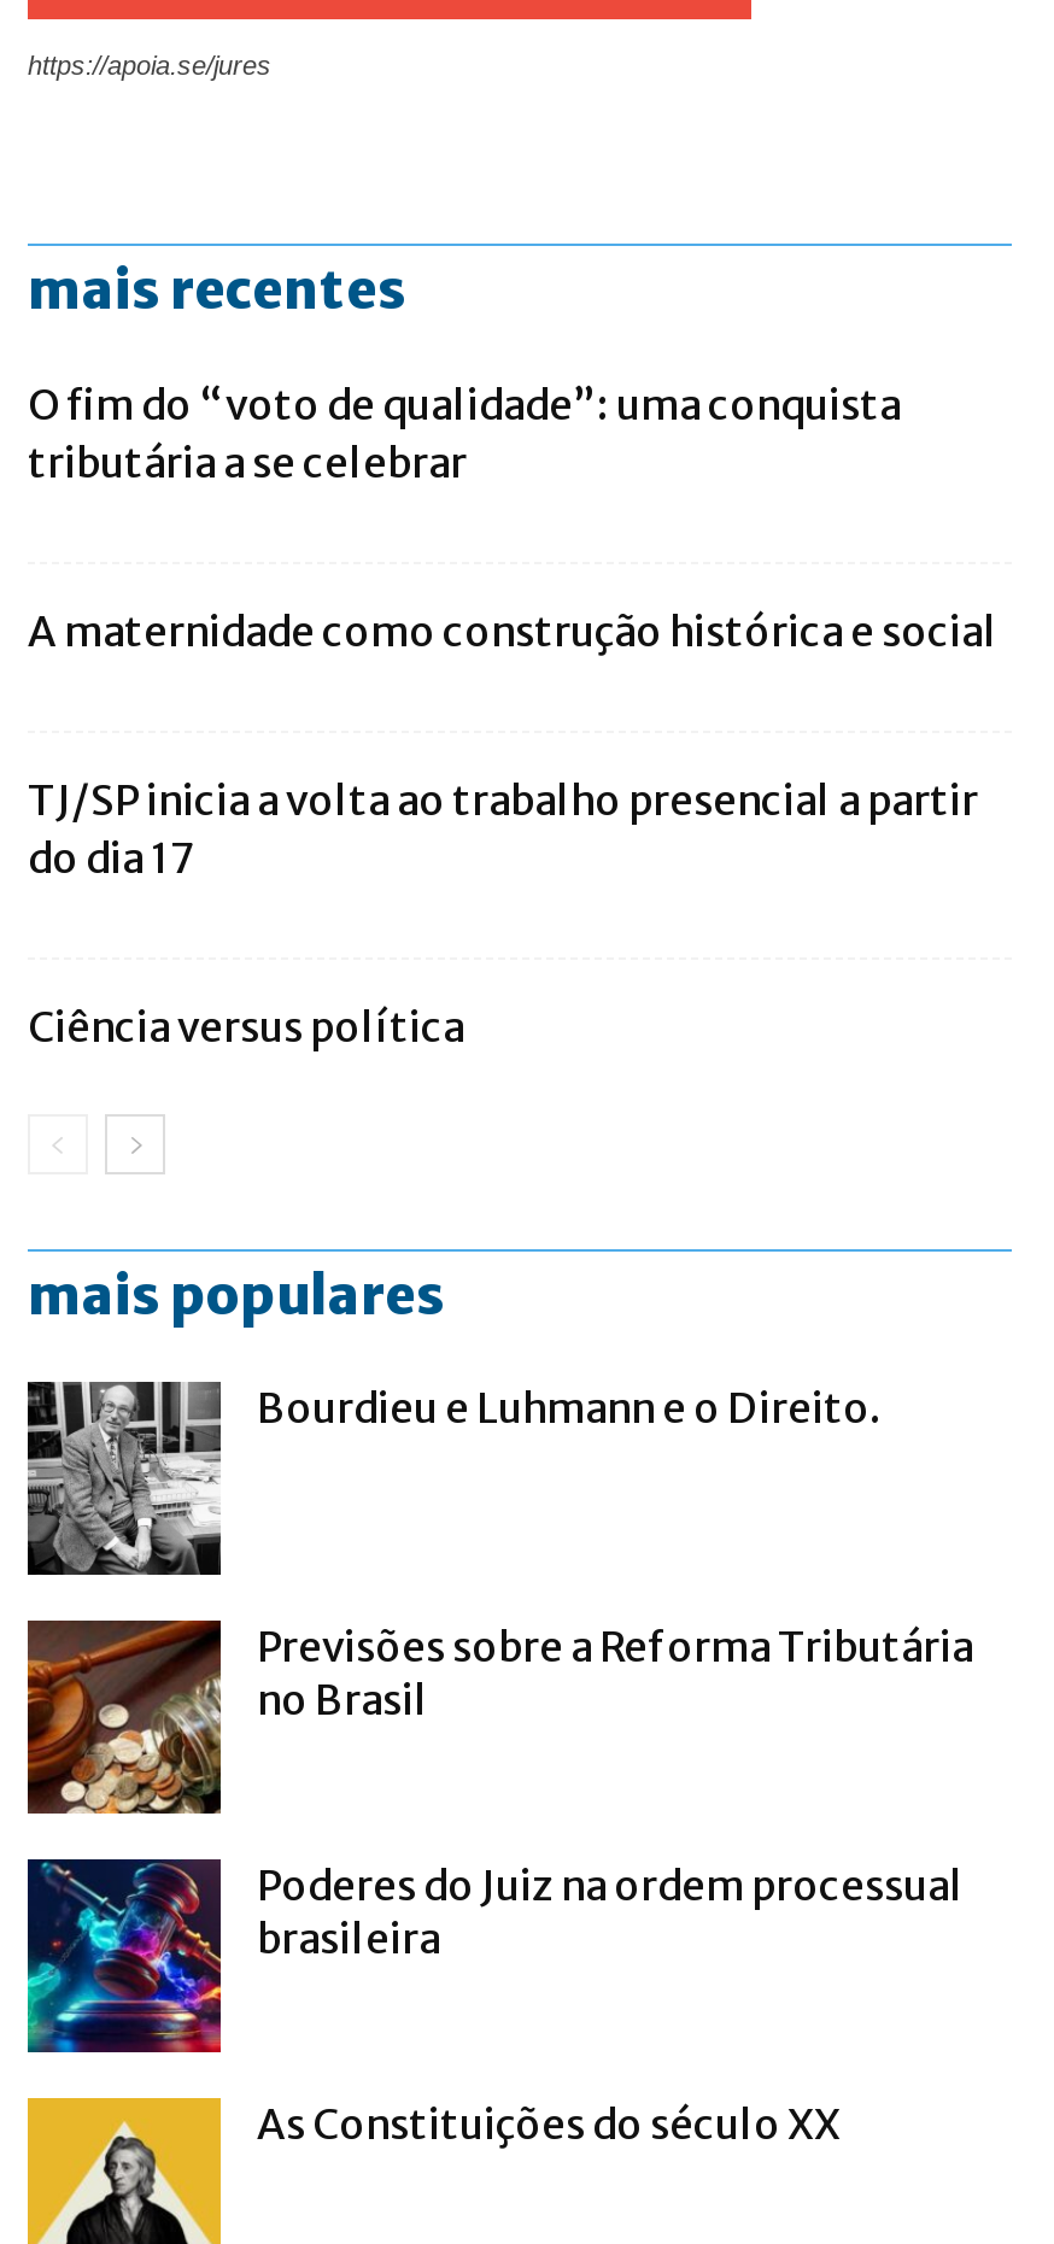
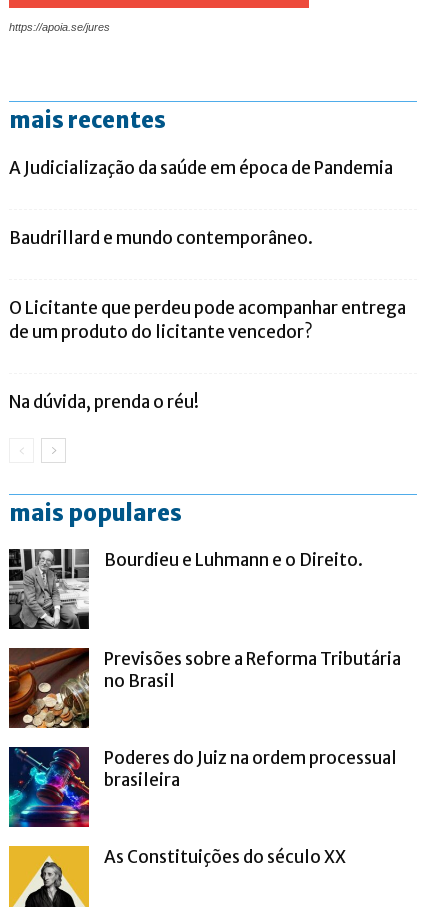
[28,379,901,490] O fim do “voto de qualidade”: uma conquista | tributária a se celebrar -> [9,157,393,179] A Judicialização da saúde em época de Pandemia
[28,605,997,658] A maternidade como construção histórica e social -> [9,227,313,249] Baudrillard e mundo contemporâneo.
[28,774,978,885] TJ/SP inicia a volta ao trabalho presencial a partir | do dia 17 -> [9,297,406,343] O Licitante que perdeu pode acompanhar entrega | de um produto do licitante vencedor?
[28,1001,464,1054] Ciência versus política -> [9,391,199,413] Na dúvida, prenda o réu!

